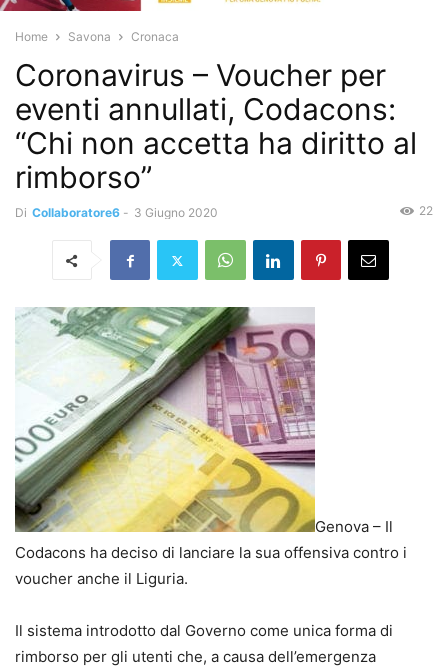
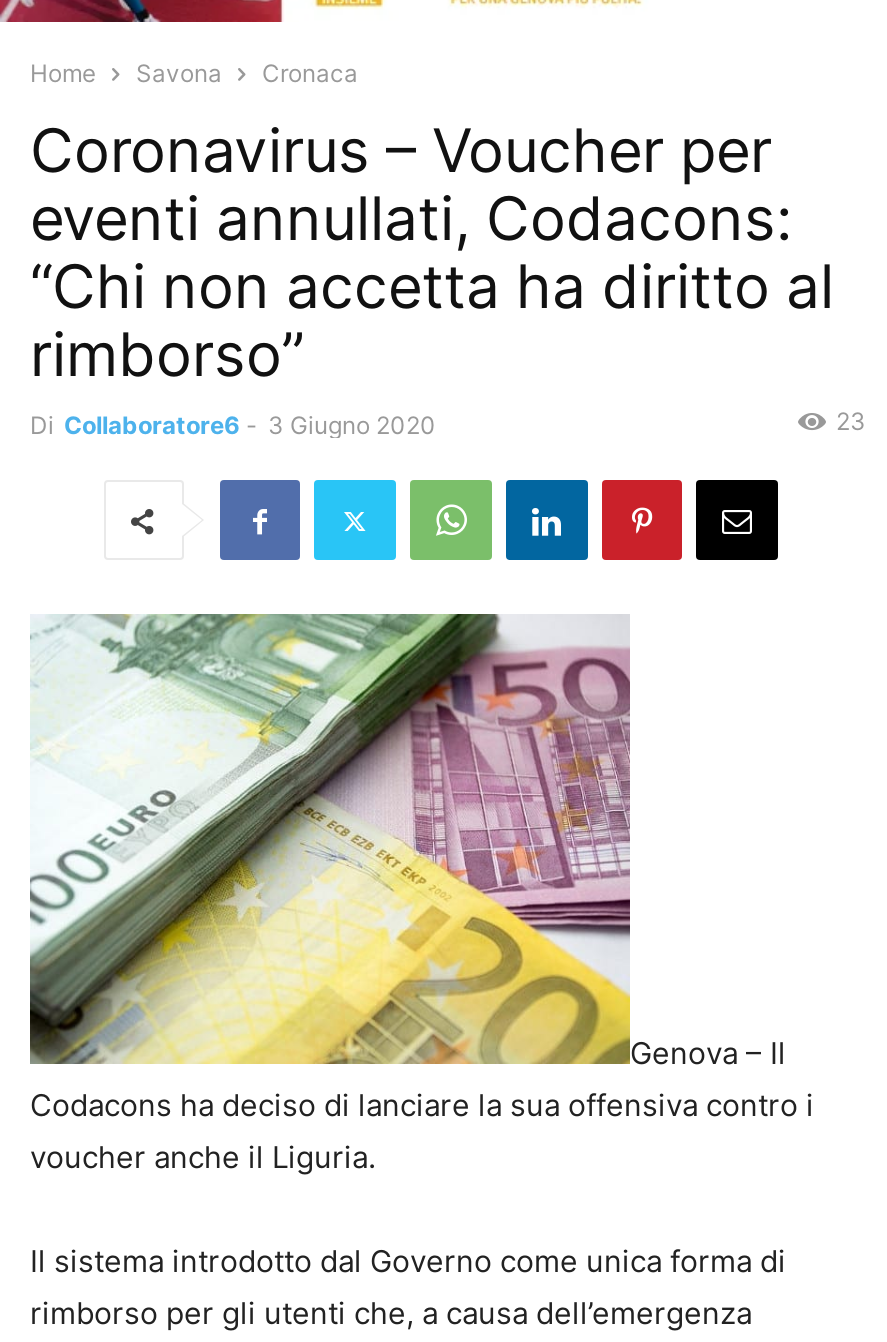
[419,203,433,218] 22 -> [836,406,866,436] 23

